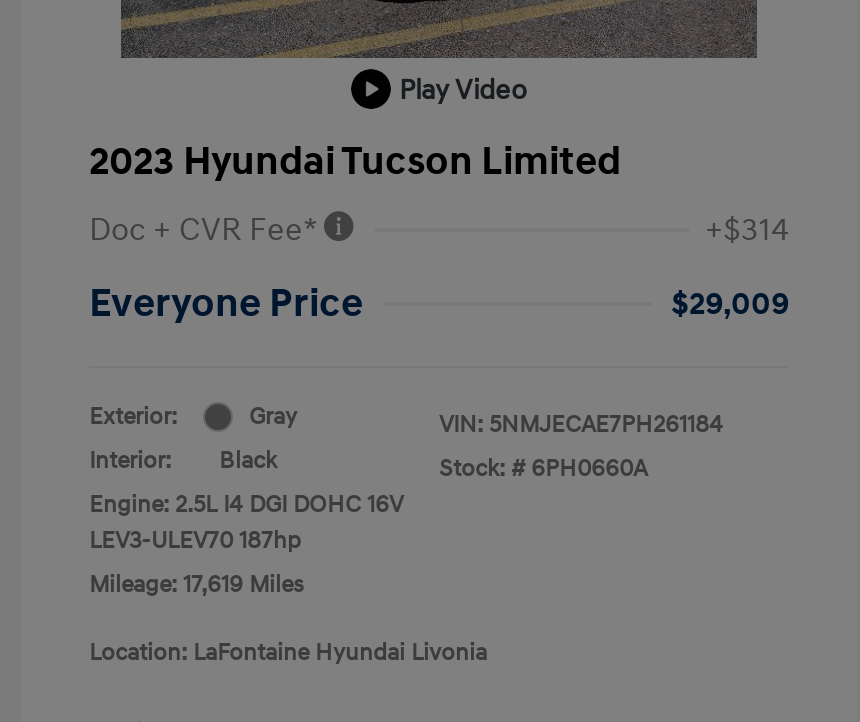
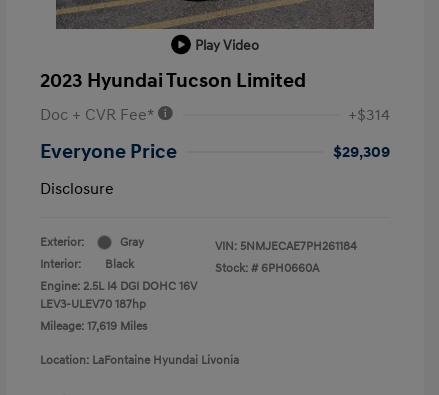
[671,283,789,323] $29,009 -> [40,142,390,199] $29,309 | Disclosure

